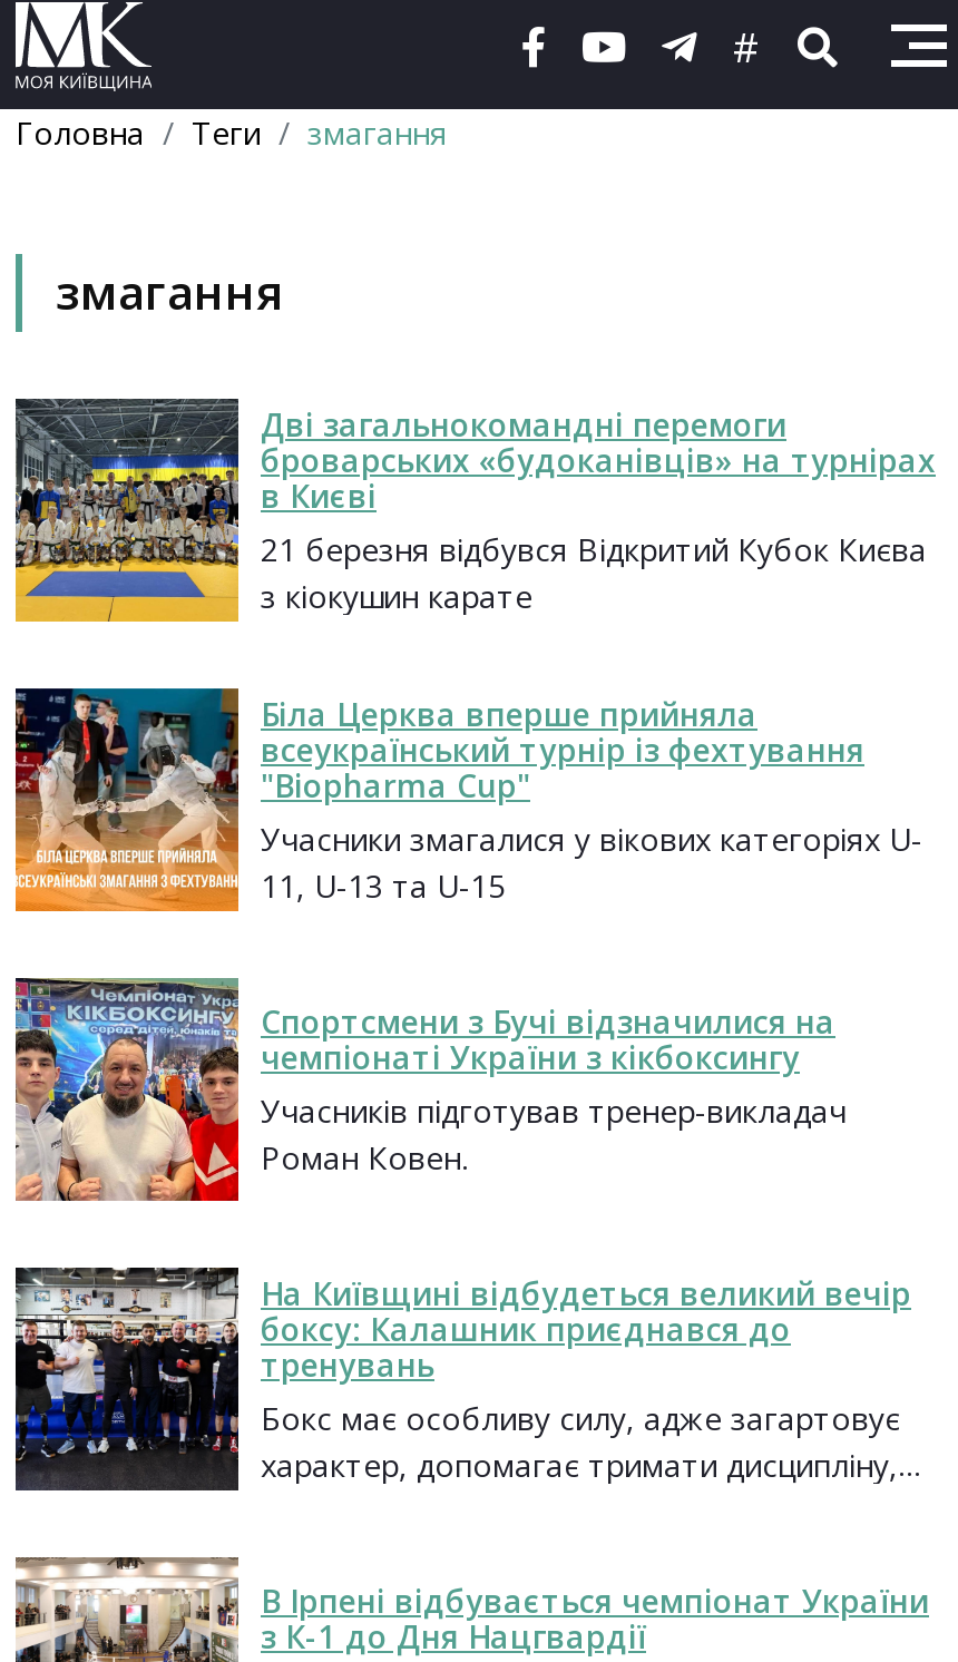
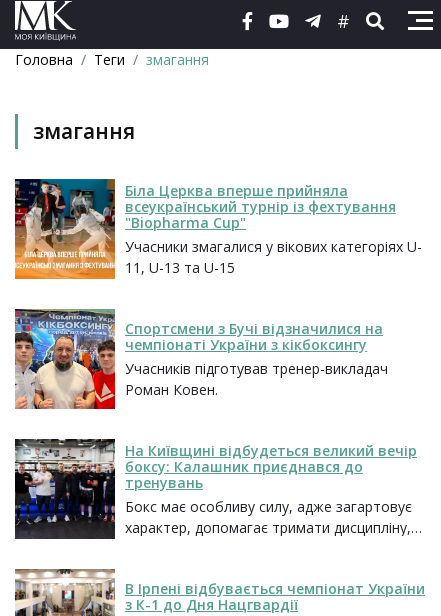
[13,399,936,622] [image] | Дві загальнокомандні перемоги | броварських «будоканівців» на турнірах | в Києві | 21 березня відбувся Відкритий Кубок Києва | з кіокушин карате -> none

